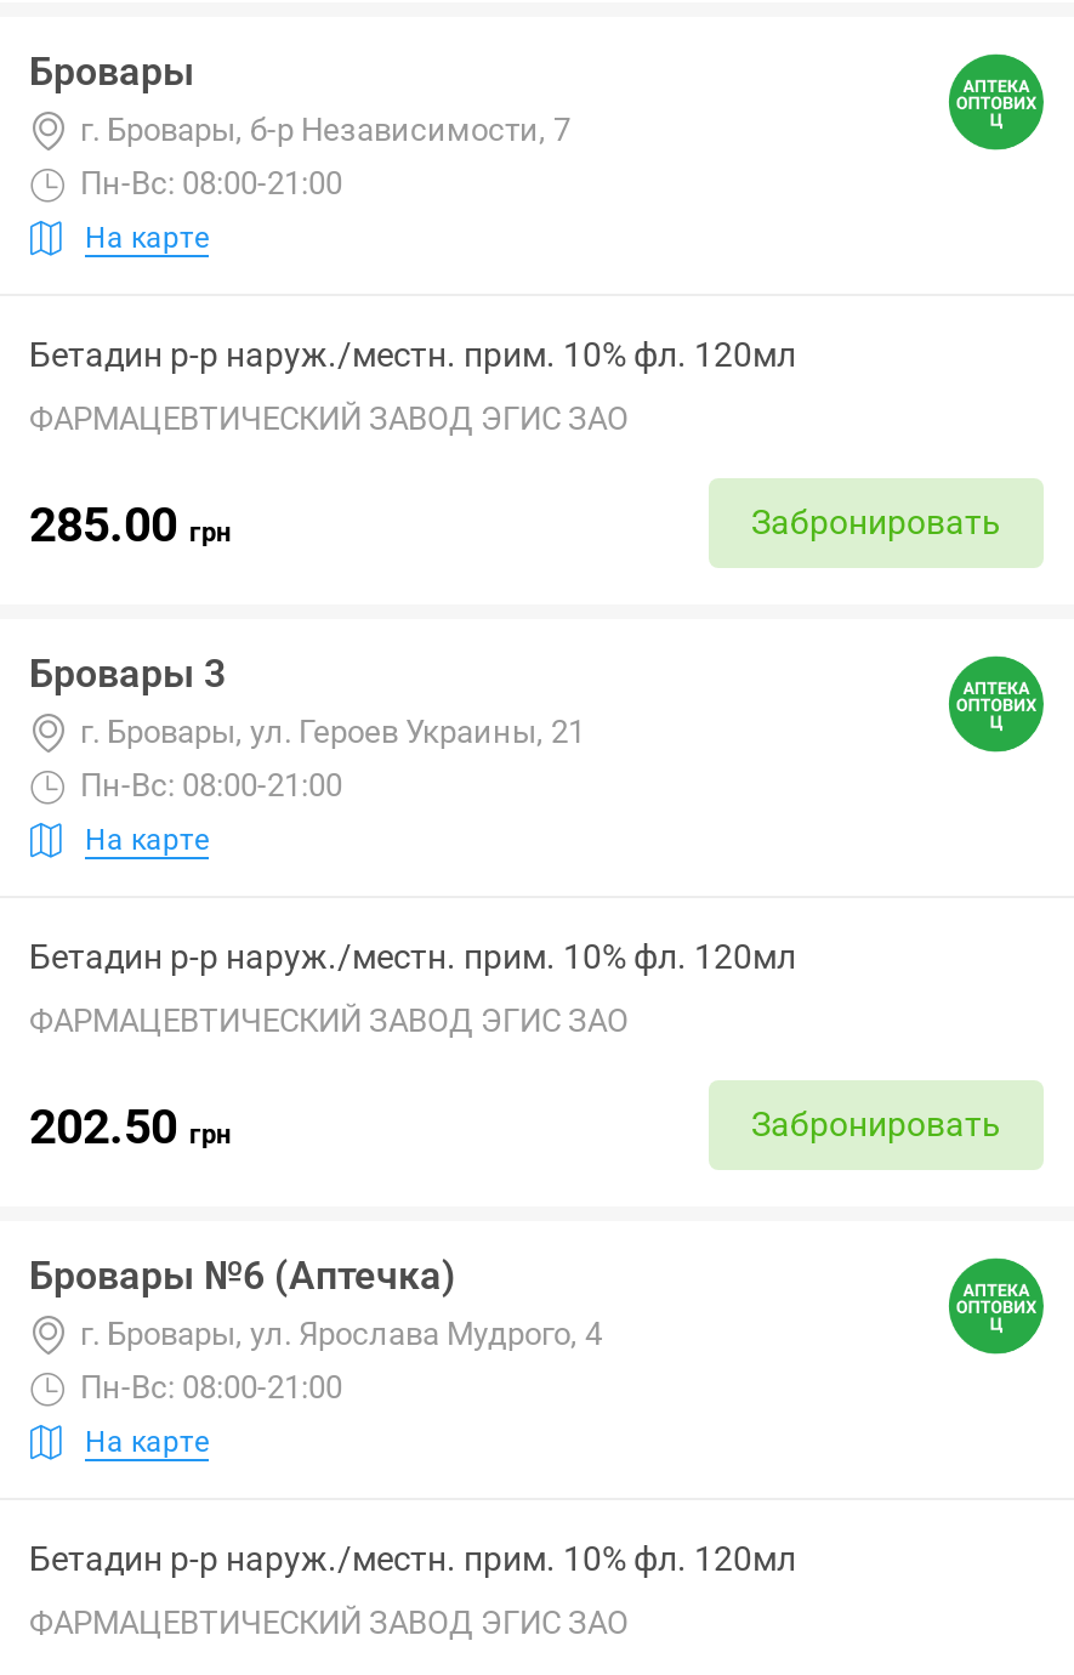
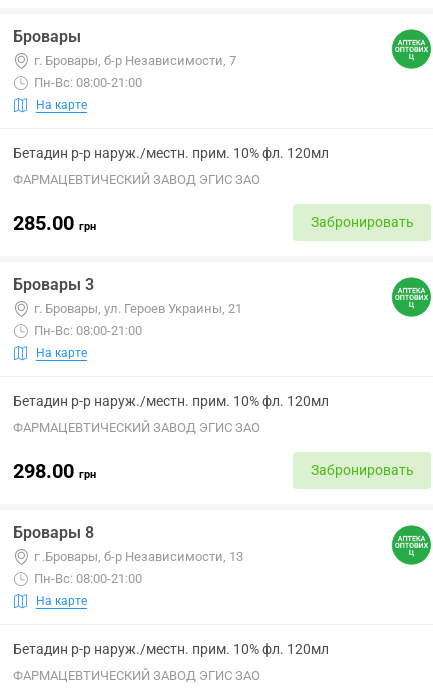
[29,1096,231,1154] 202.50 грн -> [13,458,96,482] 298.00 грн
[29,1253,602,1352] Бровары №6 (Аптечка) | г. Бровары, ул. Ярослава Мудрого, 4 -> [13,523,243,564] Бровары 8 | г .Бровары, б-р Независимости, 13

